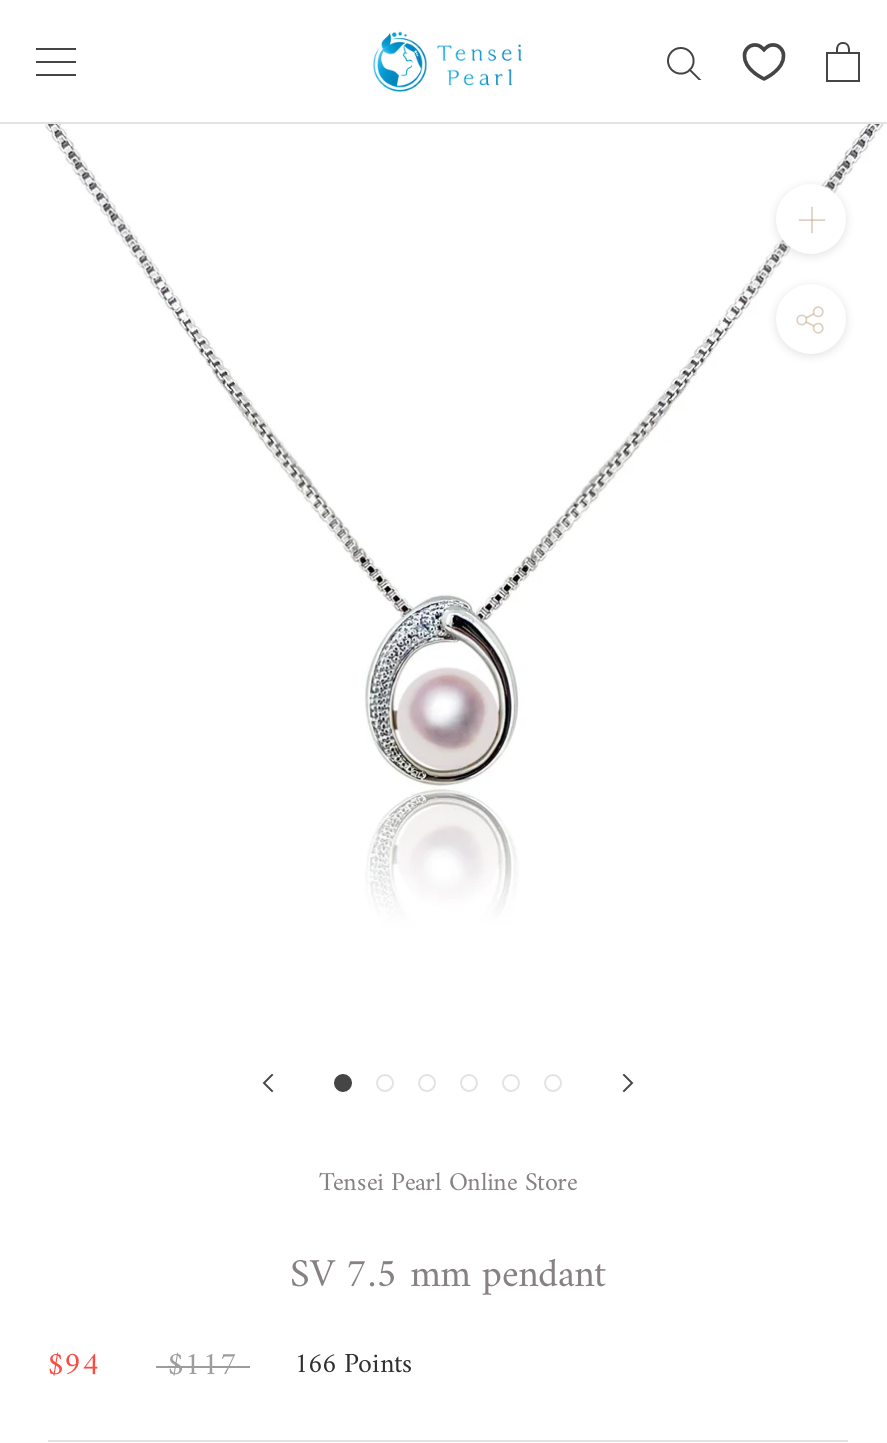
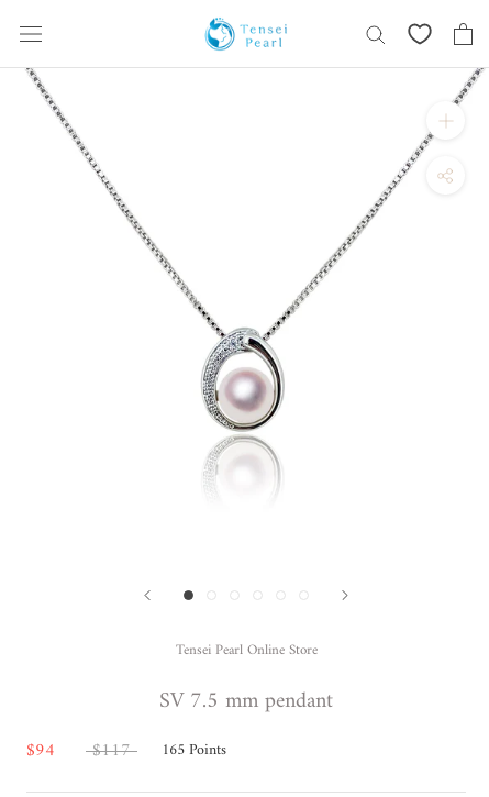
[294,1340,412,1390] 166 Points -> [162,736,226,764] 165 Points

